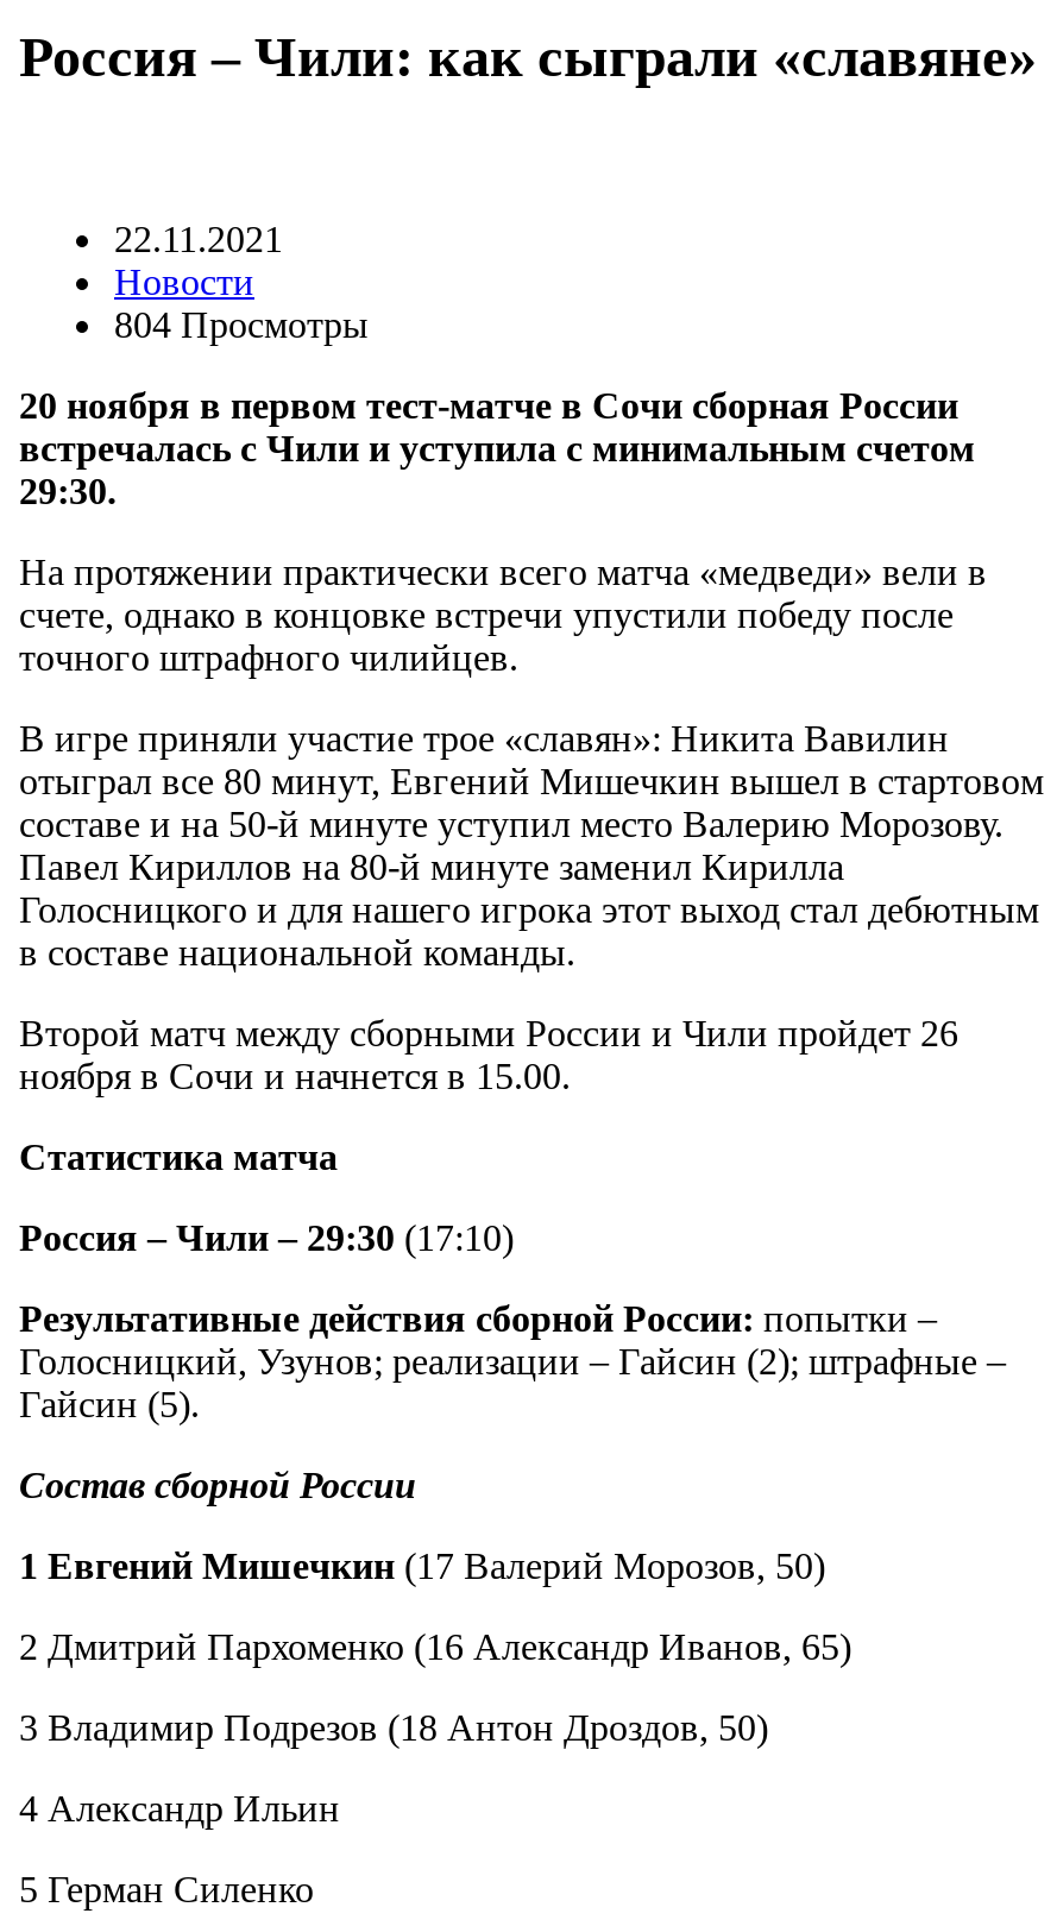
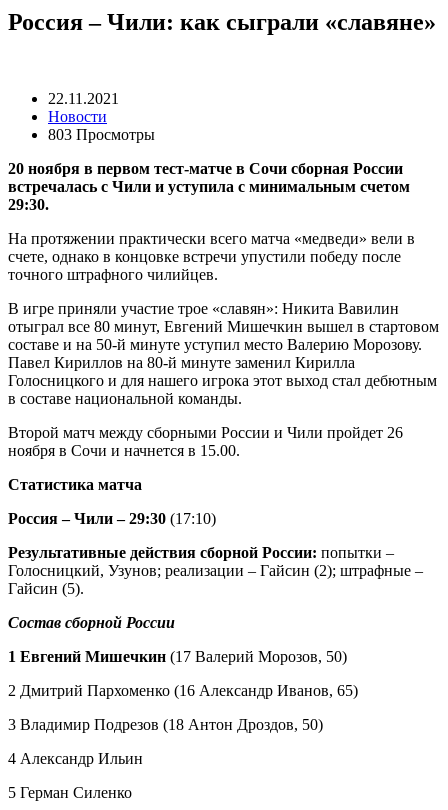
[114,304,369,344] 804 Просмотры -> [48,126,155,143] 803 Просмотры

